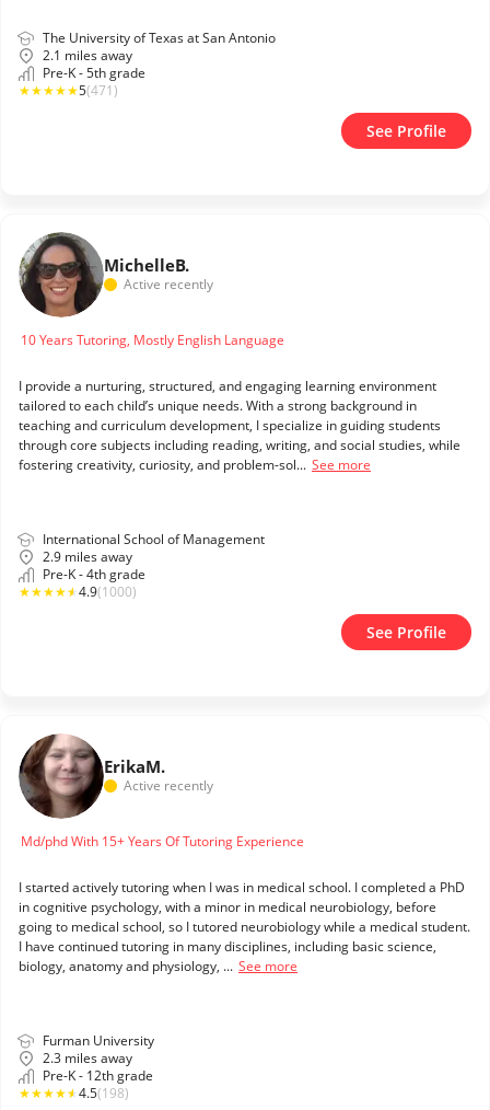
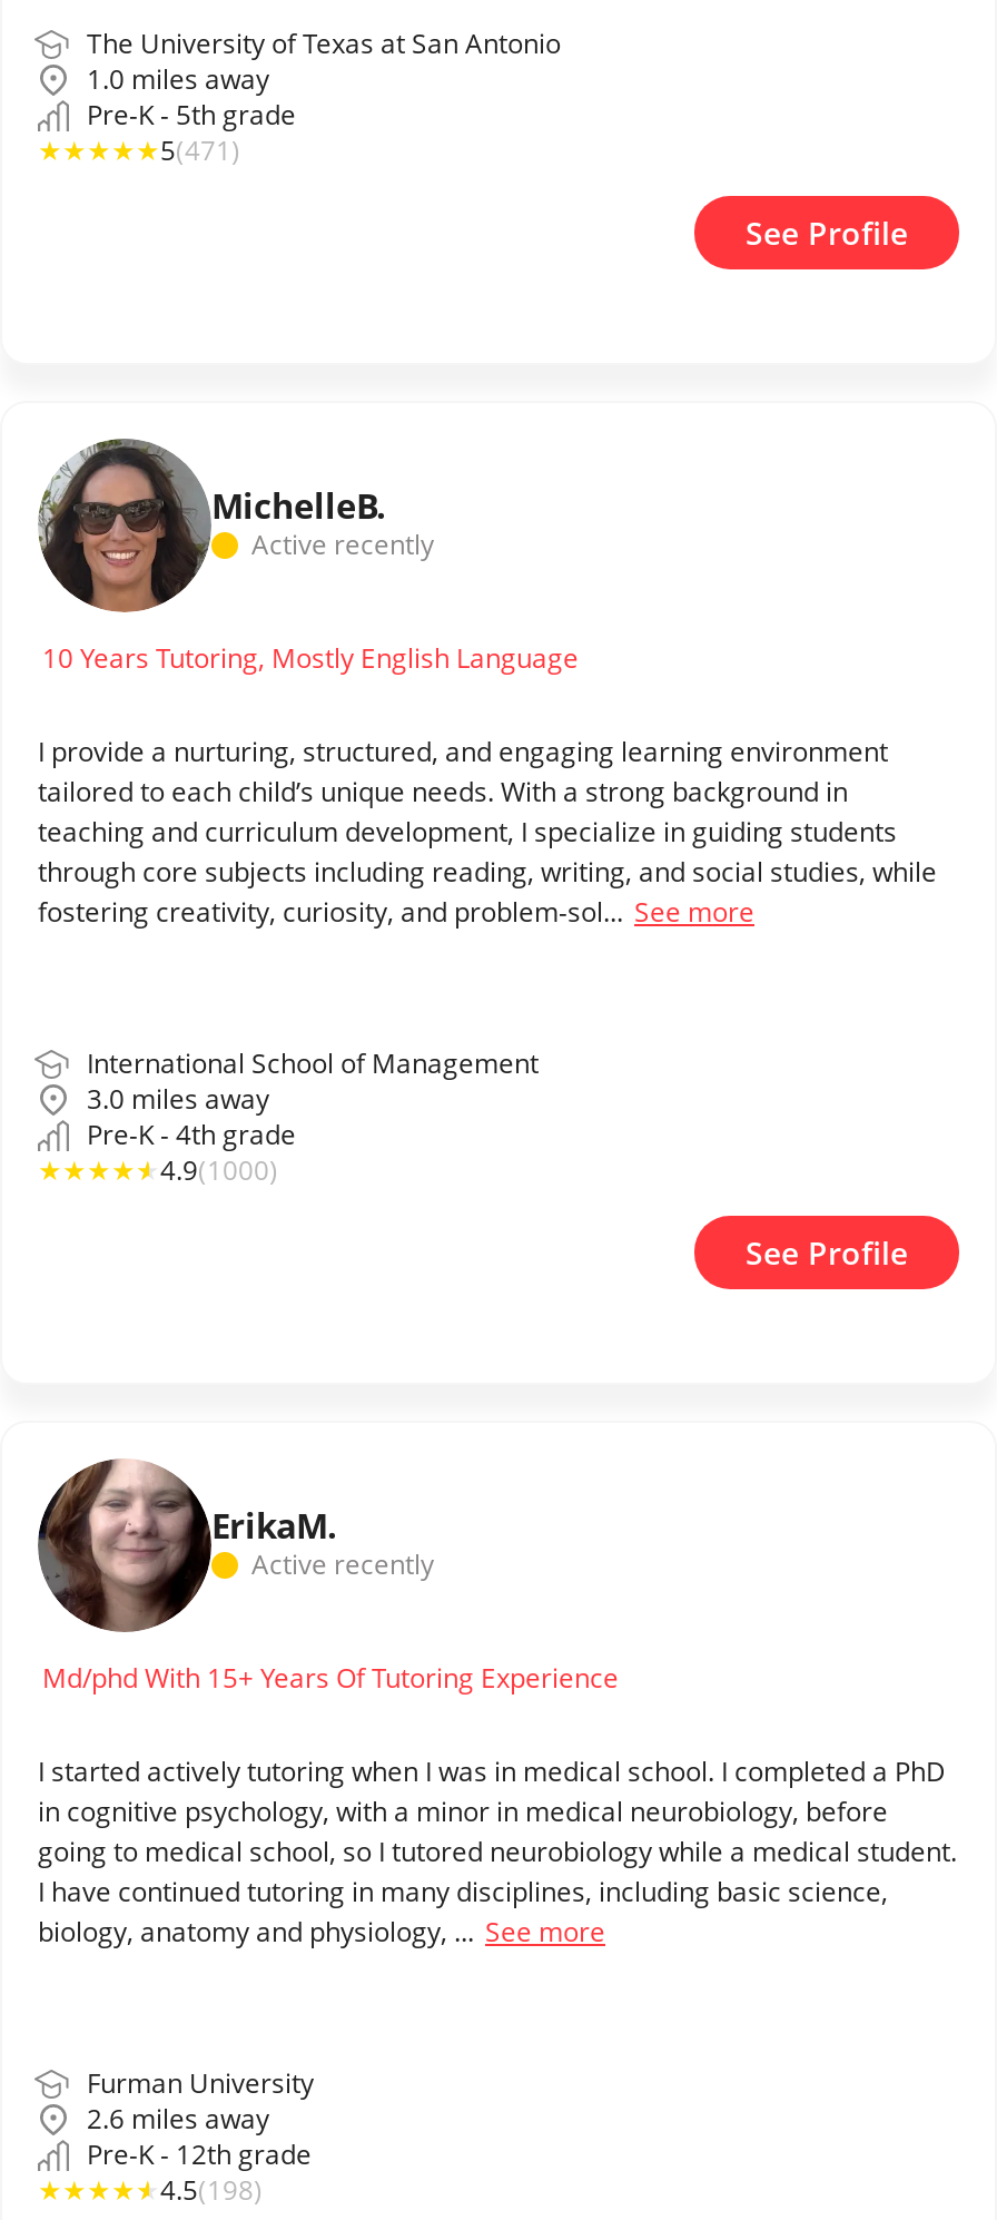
[43,46,132,65] 2.1 miles away -> [87,60,269,98] 1.0 miles away
[43,547,132,566] 2.9 miles away -> [87,1080,269,1118] 3.0 miles away
[43,1049,132,1067] 2.3 miles away -> [87,2100,269,2138] 2.6 miles away

